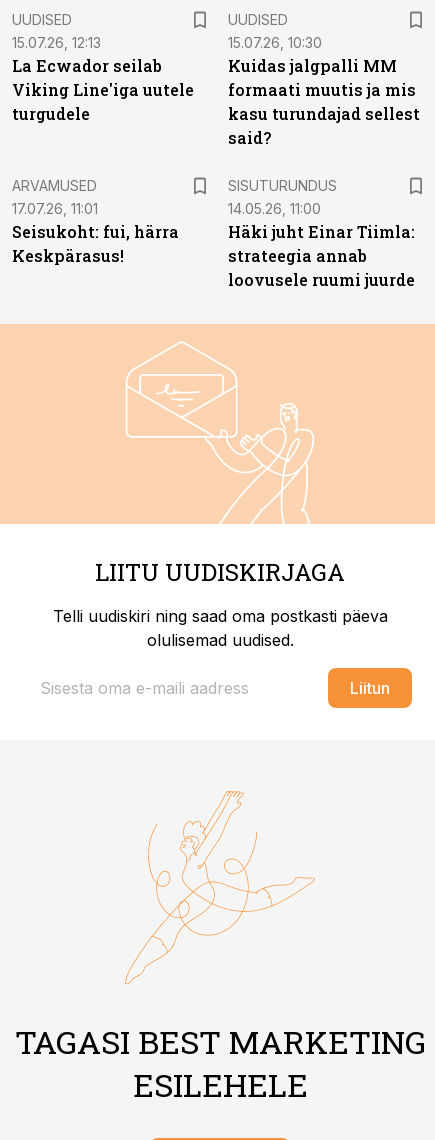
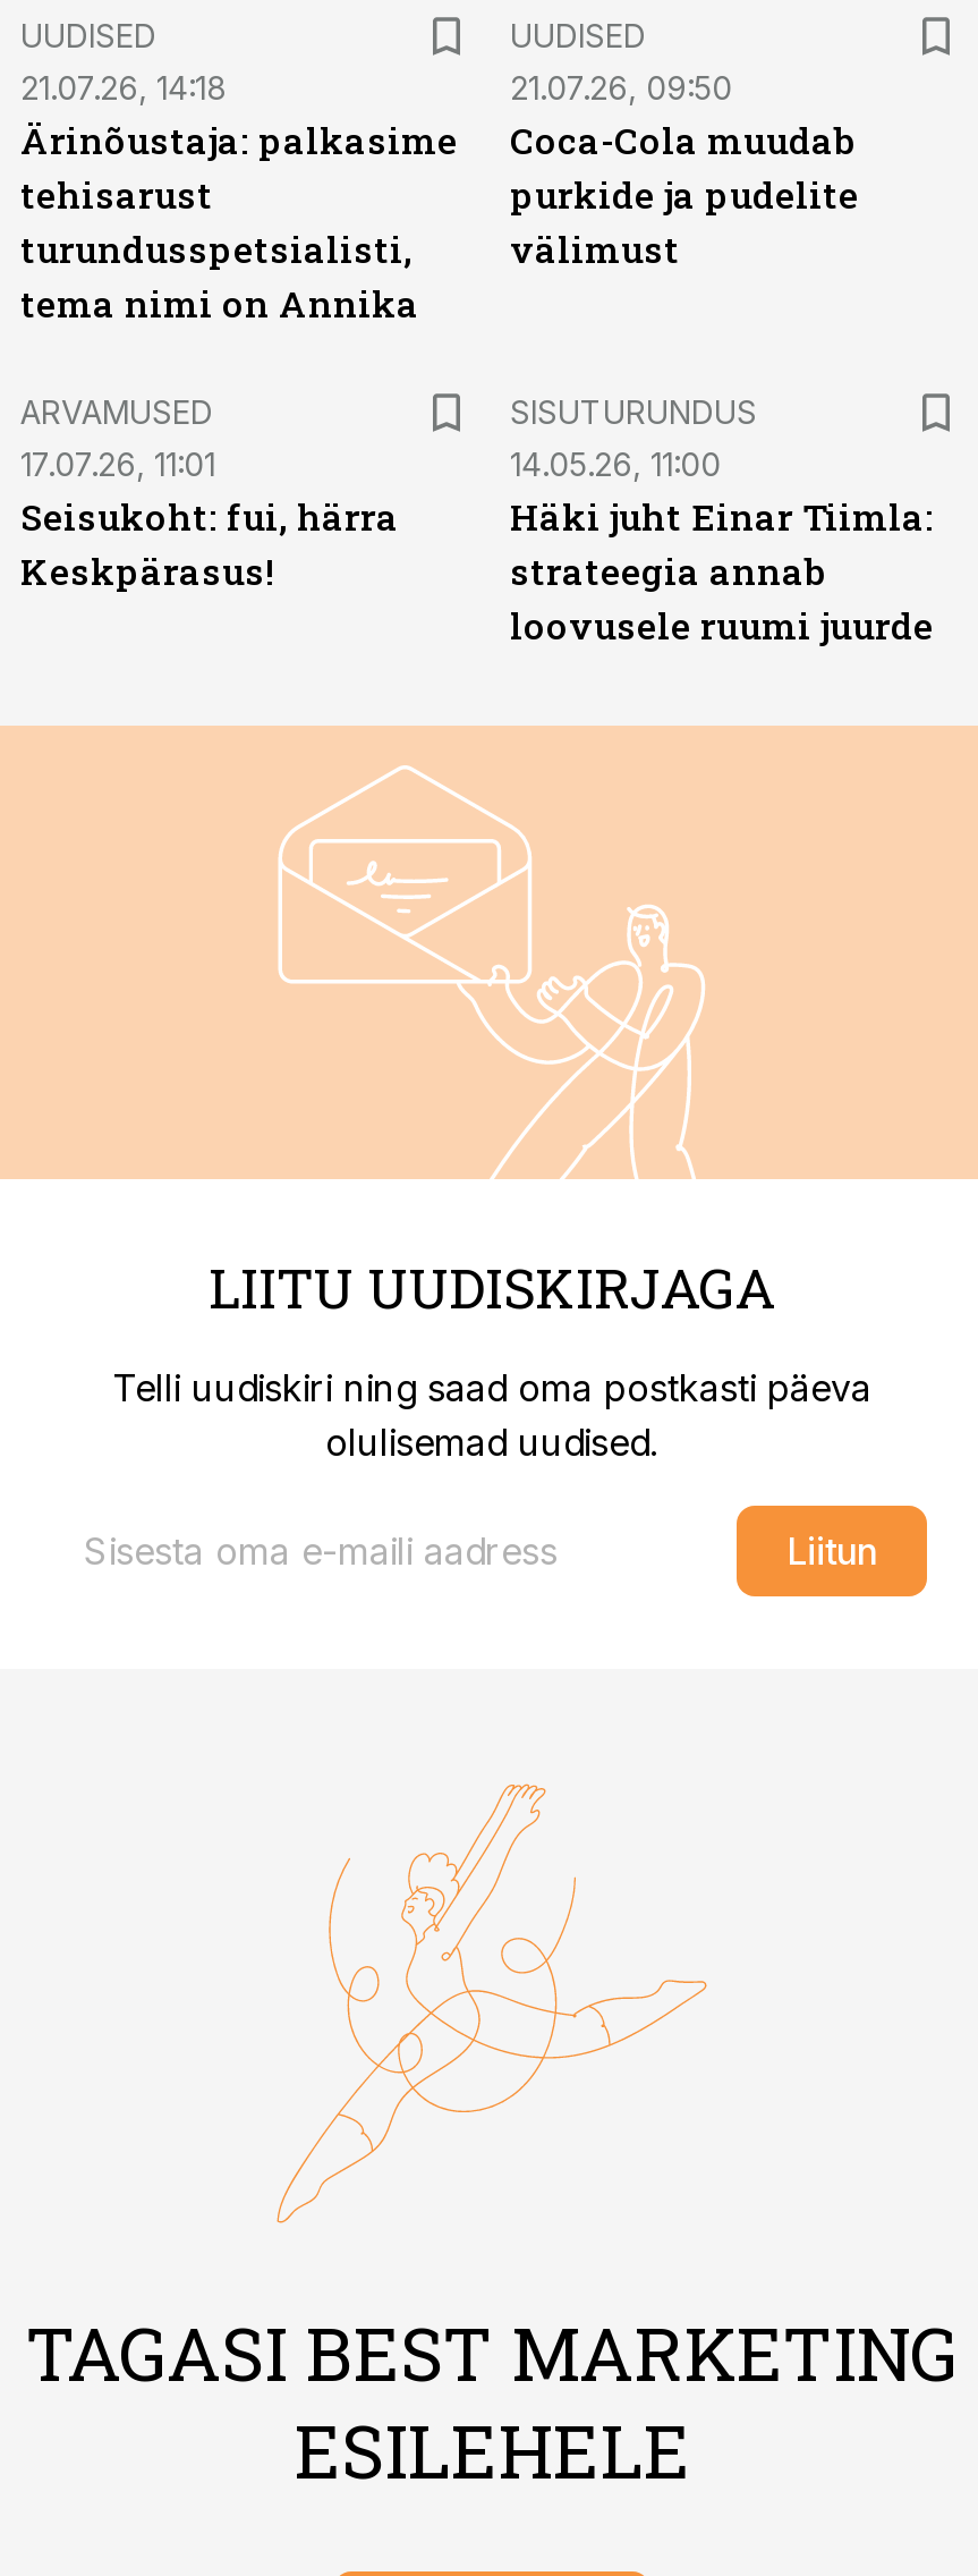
[12,34,194,124] 15.07.26, 12:13 | La Ecwador seilab | Viking Line'iga uutele | turgudele -> [20,68,458,327] 21.07.26, 14:18 | Ärinõustaja: palkasime | tehisarust | turundusspetsialisti, | tema nimi on Annika
[228,34,420,148] 15.07.26, 10:30 | Kuidas jalgpalli MM | formaati muutis ja mis | kasu turundajad sellest | said? -> [510,68,859,272] 21.07.26, 09:50 | Coca-Cola muudab | purkide ja pudelite | välimust

